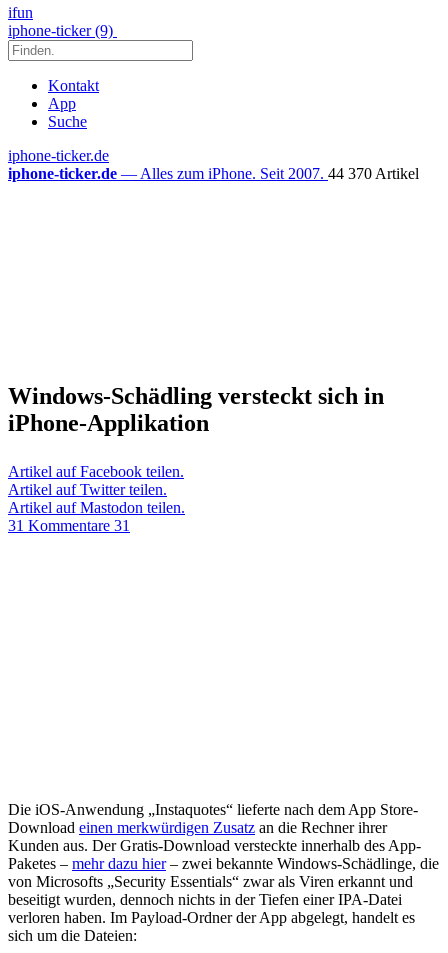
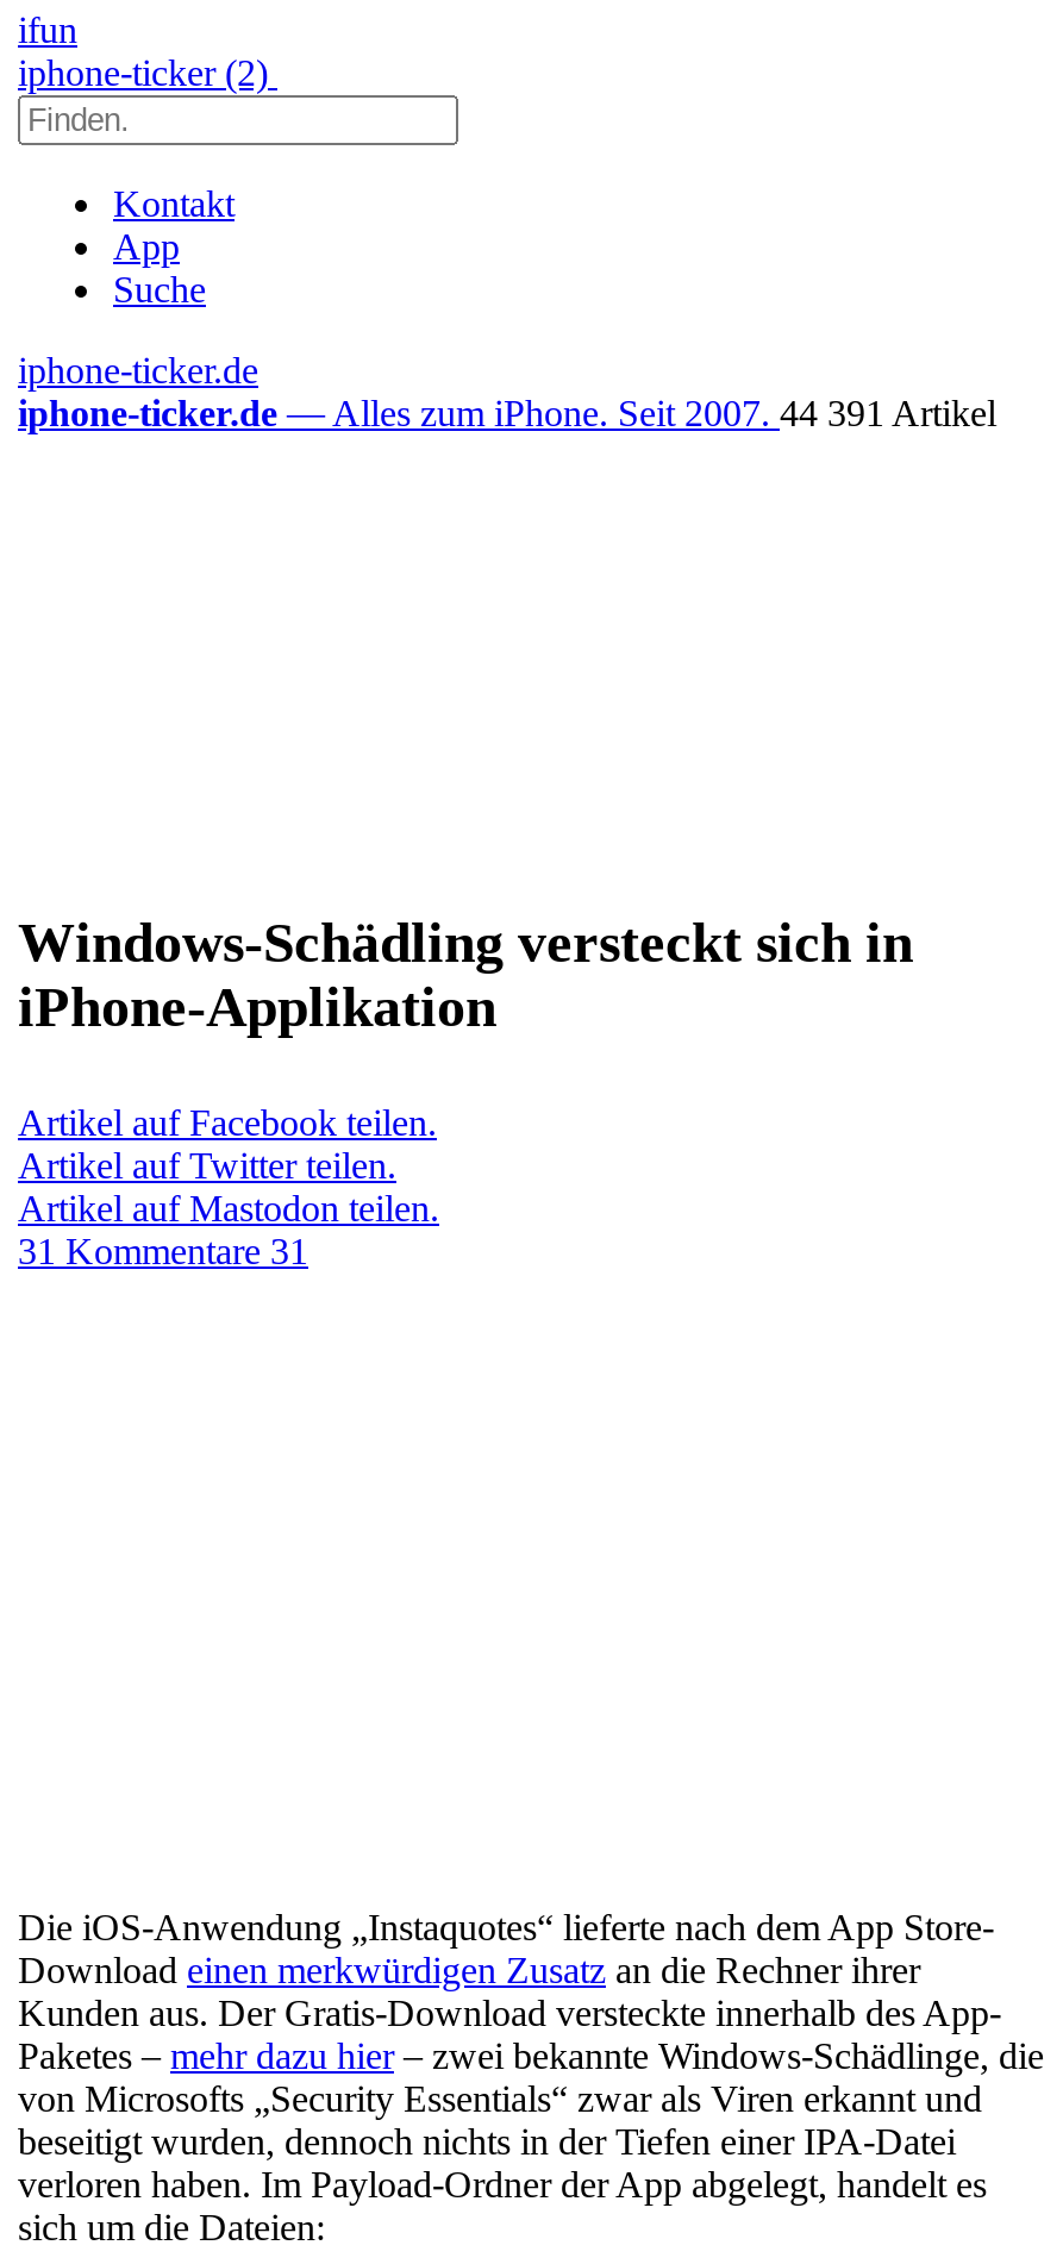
[8,22,117,39] iphone-ticker (9) -> [18,52,277,93] iphone-ticker (2)
[8,165,419,182] iphone-ticker.de — Alles zum iPhone. Seit 2007. 44 370 Artikel -> [18,393,996,433] iphone-ticker.de — Alles zum iPhone. Seit 2007. 44 391 Artikel

